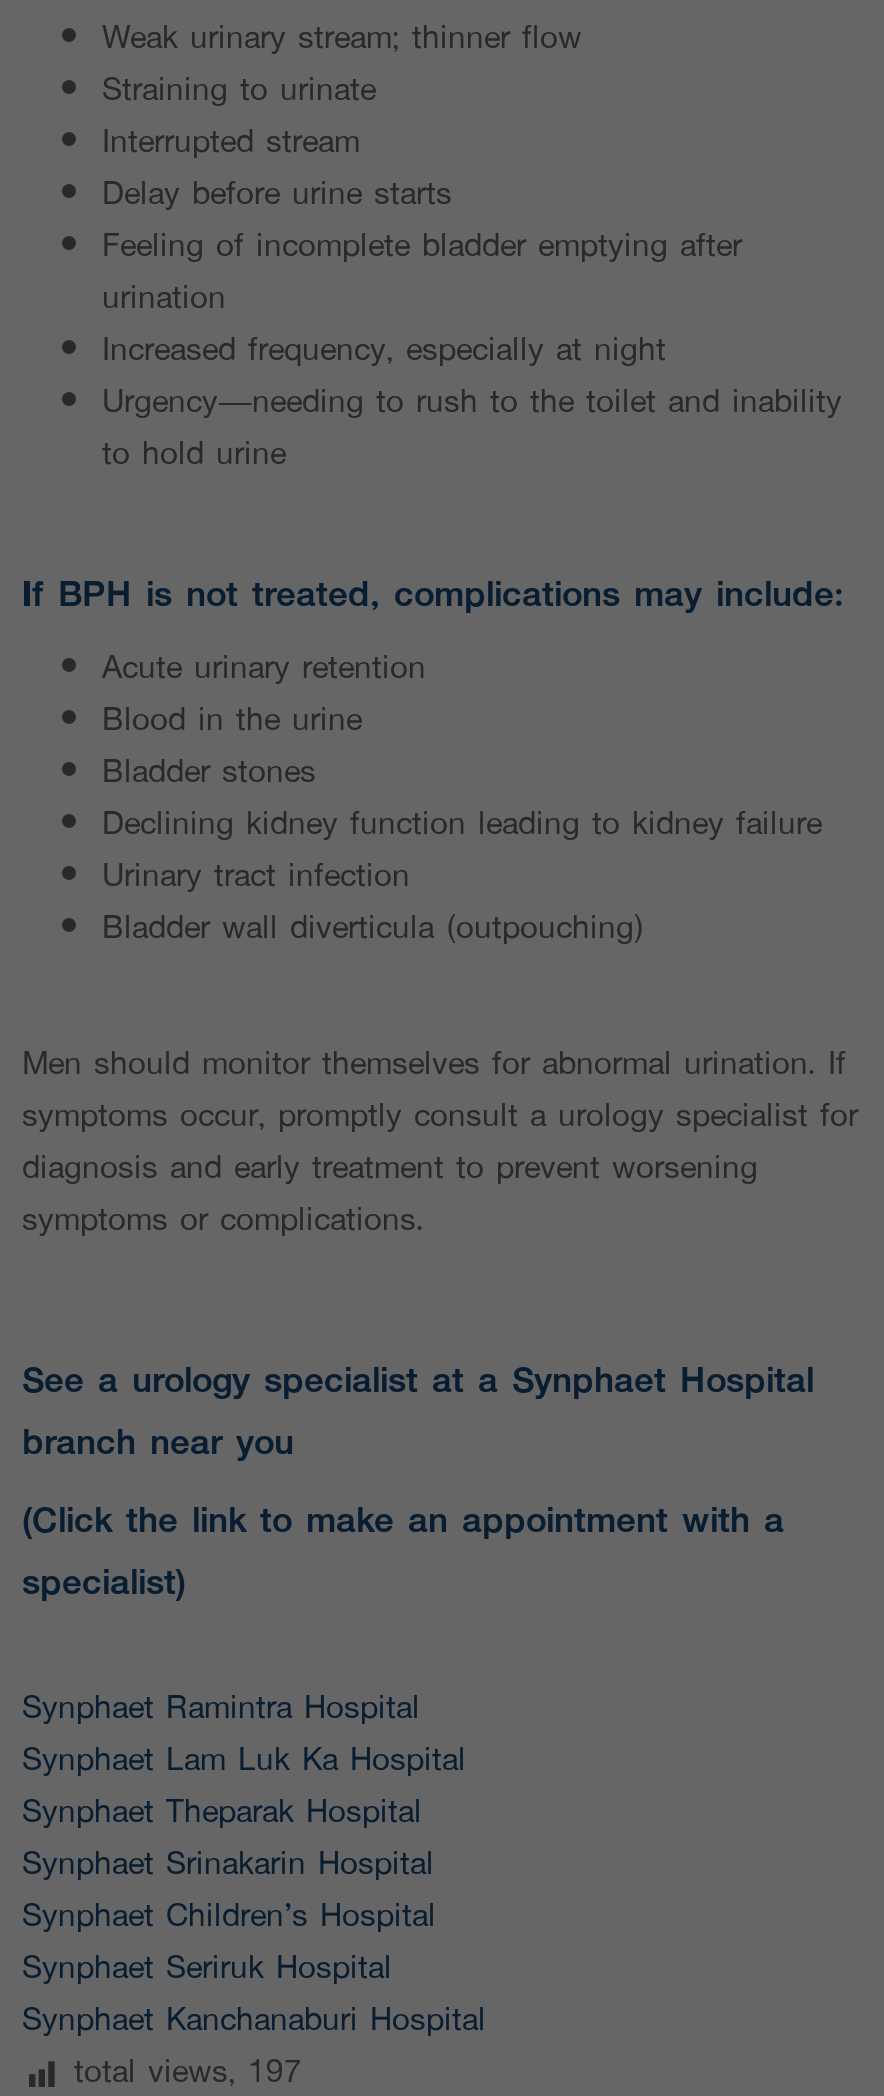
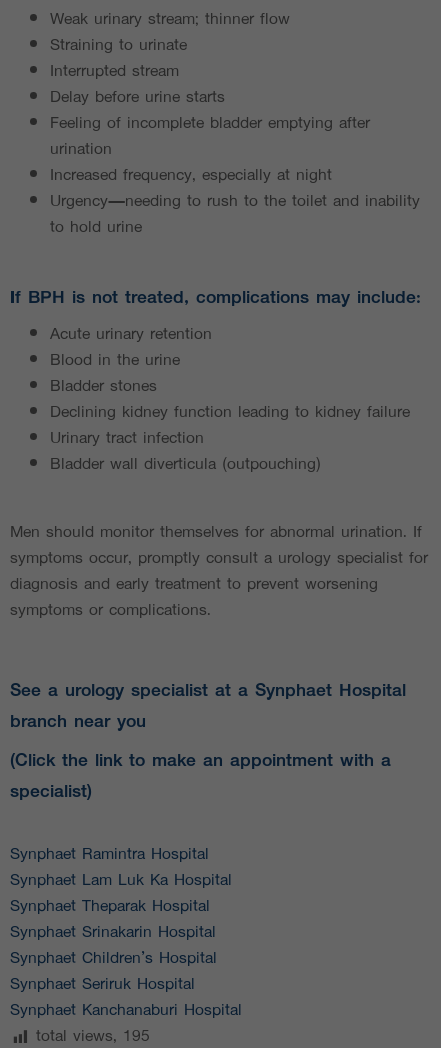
[74,2041,302,2095] total views, 197 -> [36,1021,150,1048] total views, 195

